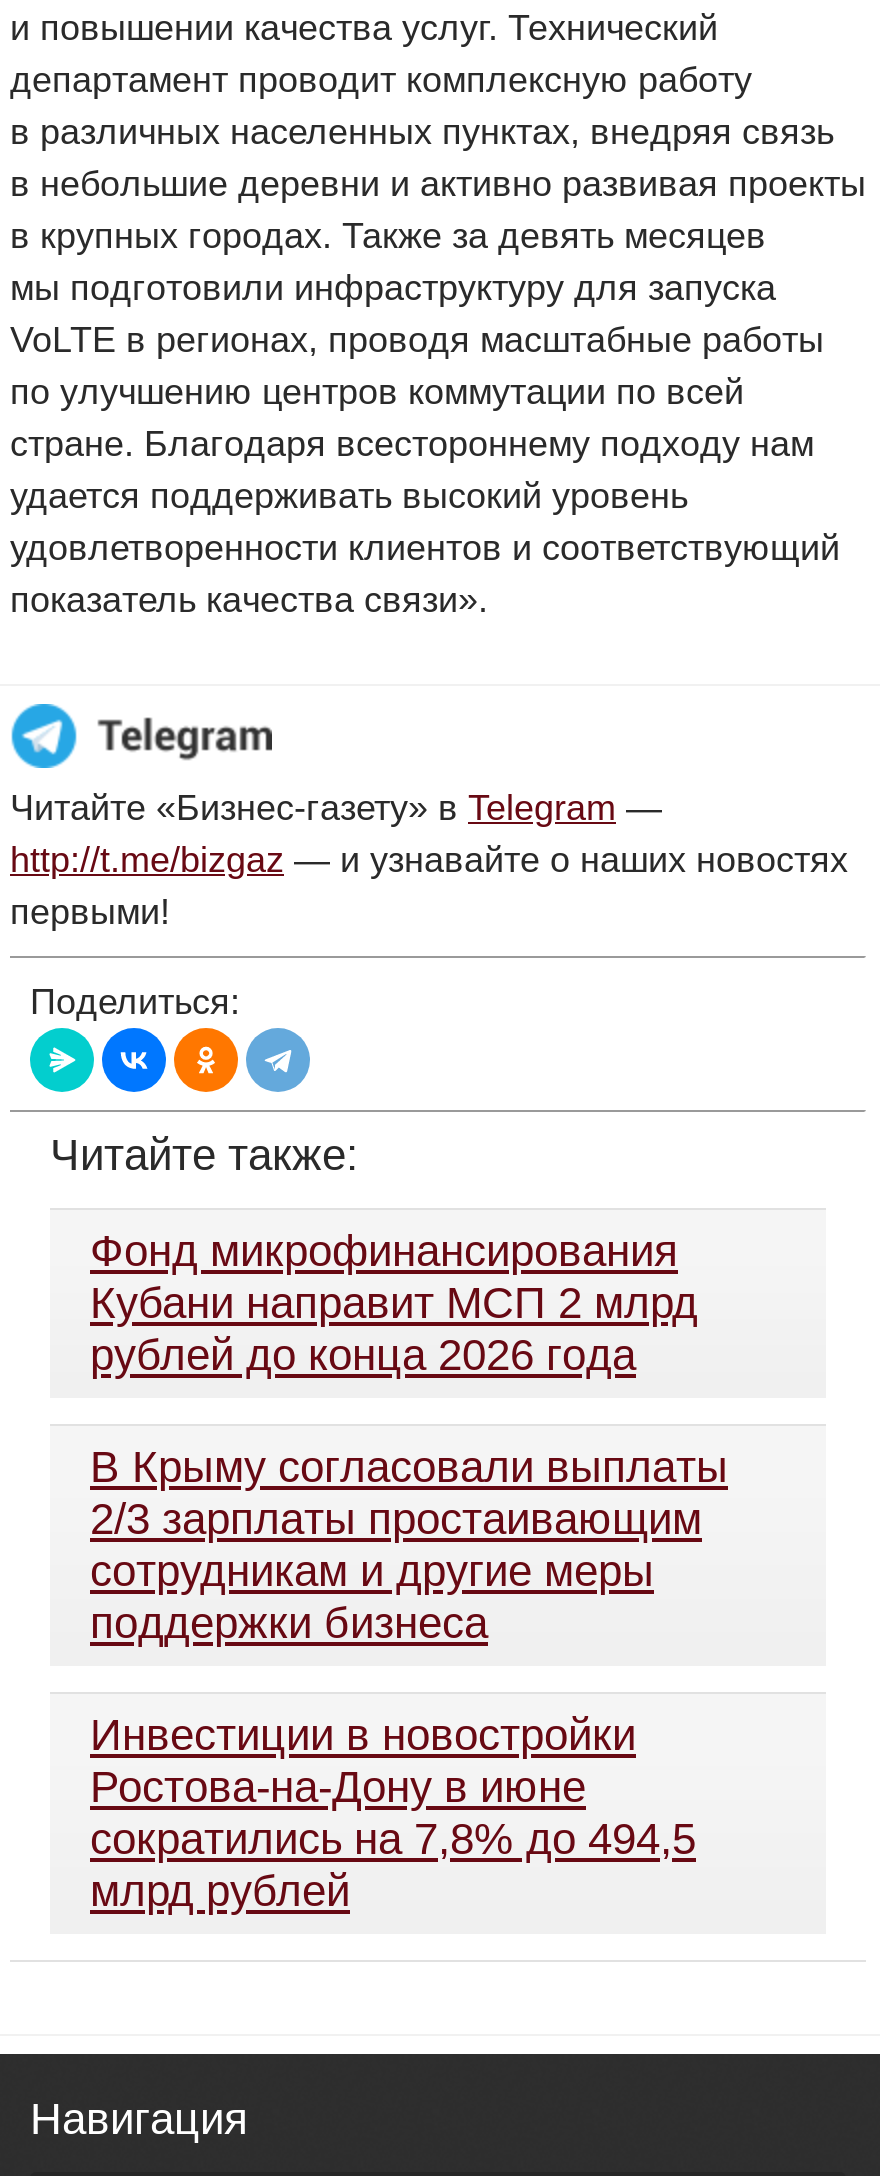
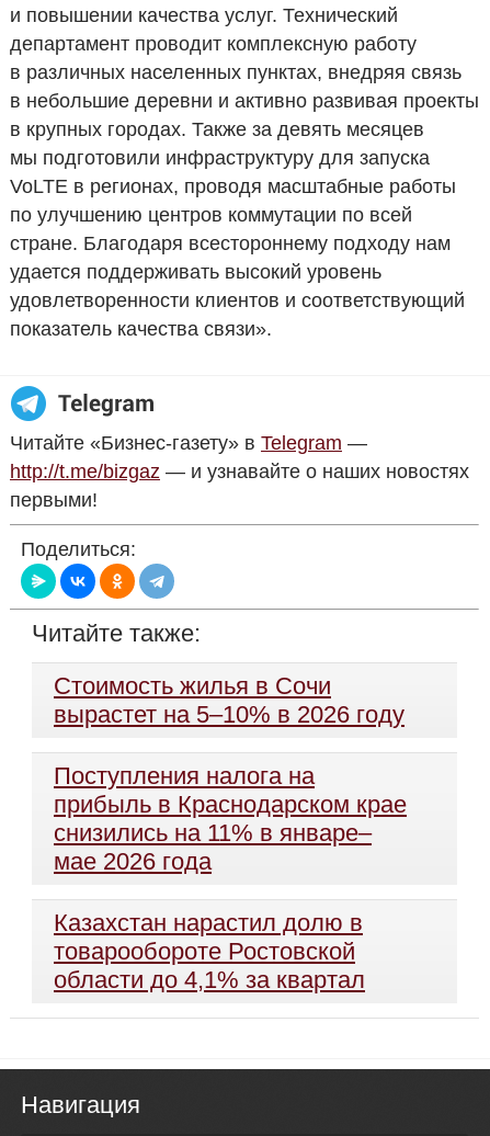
[90,1225,698,1379] Фонд микрофинансирования | Кубани направит МСП 2 млрд | рублей до конца 2026 года -> [54,672,404,728] Стоимость жилья в Сочи | вырастет на 5–10% в 2026 году
[90,1442,728,1648] В Крыму согласовали выплаты | 2/3 зарплаты простаивающим | сотрудникам и другие меры | поддержки бизнеса -> [54,762,407,875] Поступления налога на | прибыль в Краснодарском крае | снизились на 11% в январе– | мае 2026 года
[90,1710,696,1916] Инвестиции в новостройки | Ростова-на-Дону в июне | сократились на 7,8% до 494,5 | млрд рублей -> [54,909,365,994] Казахстан нарастил долю в | товарообороте Ростовской | области до 4,1% за квартал

